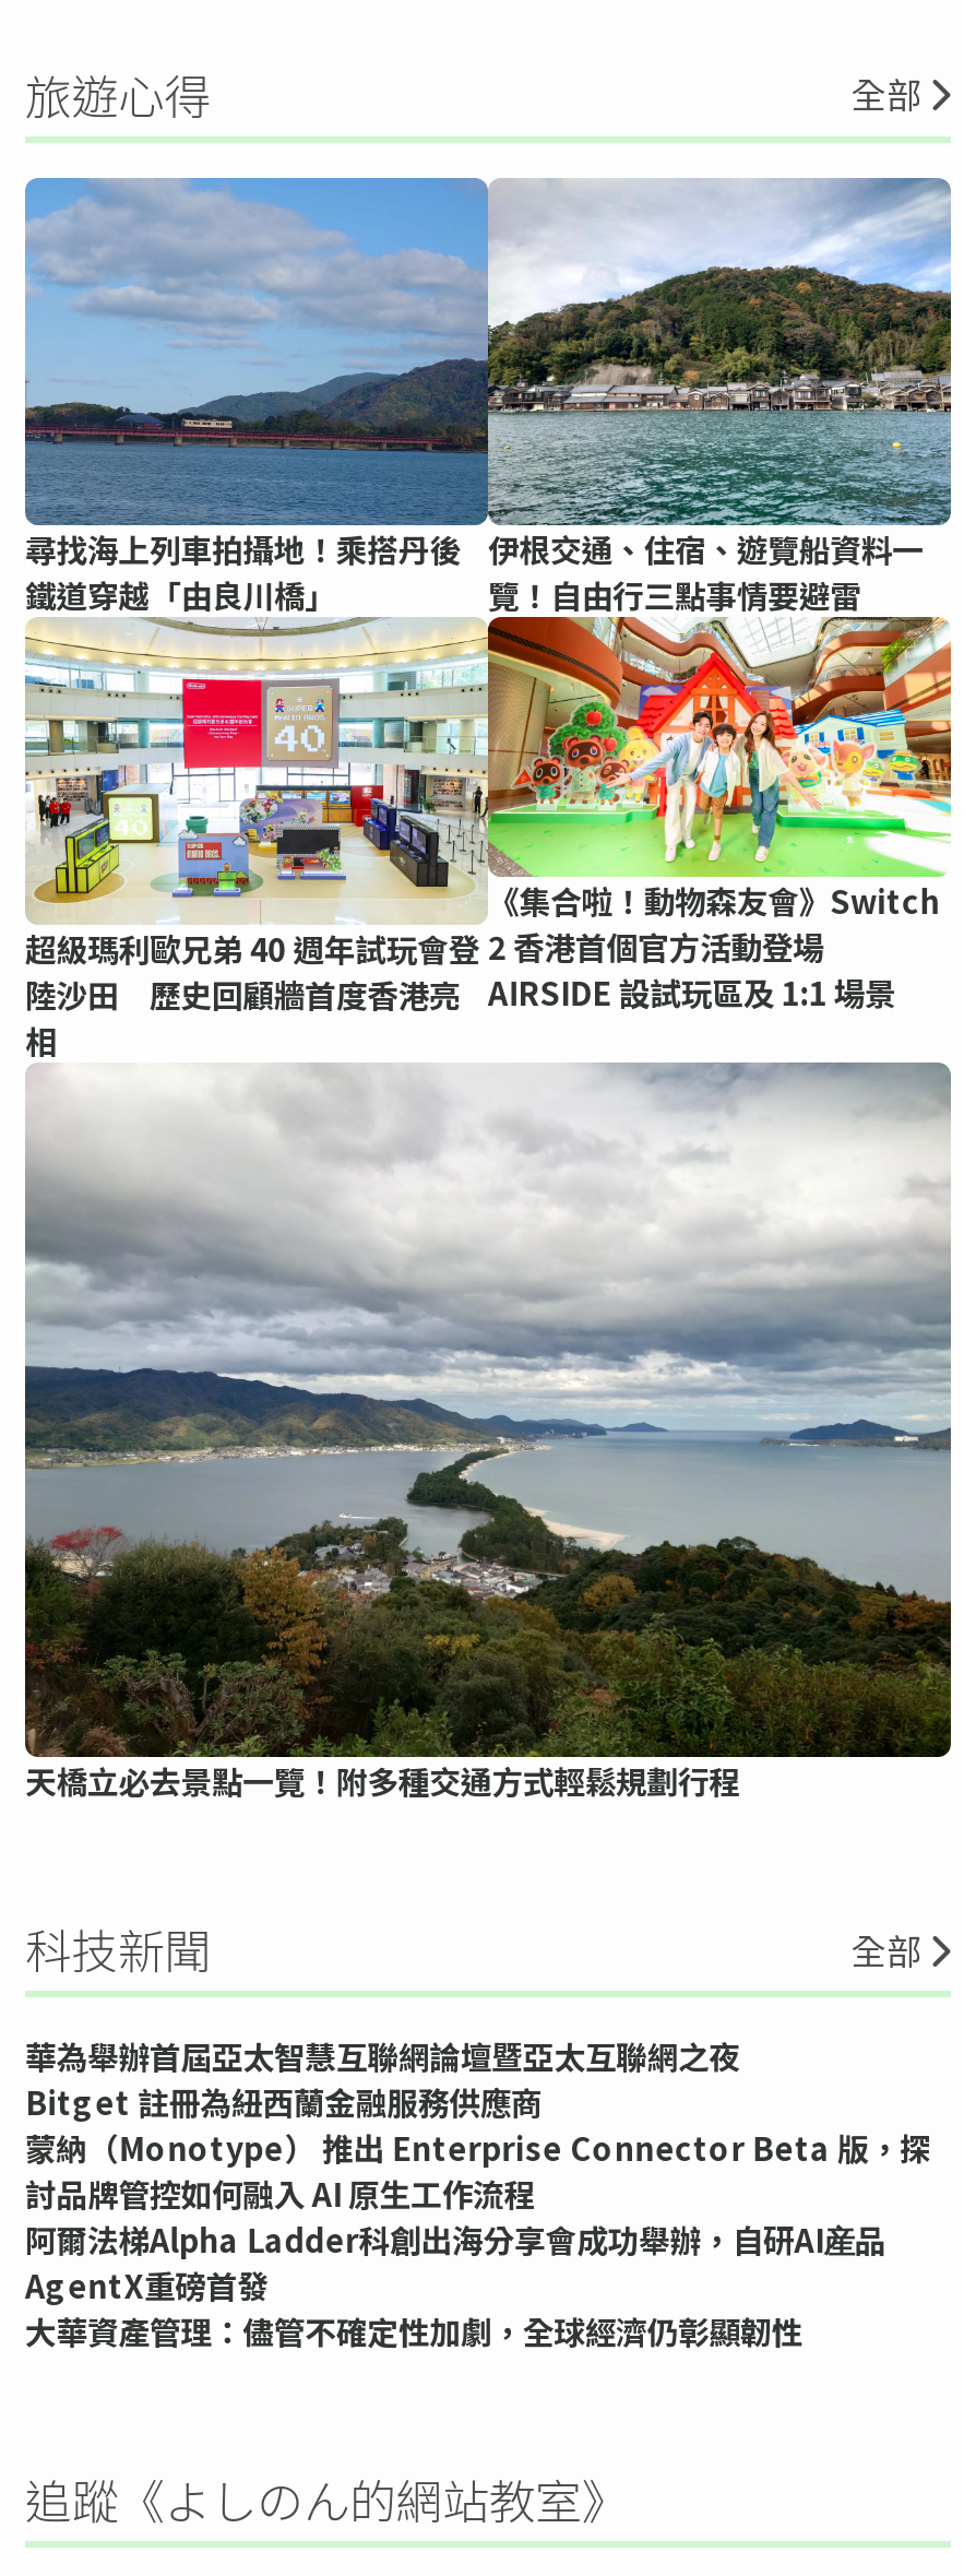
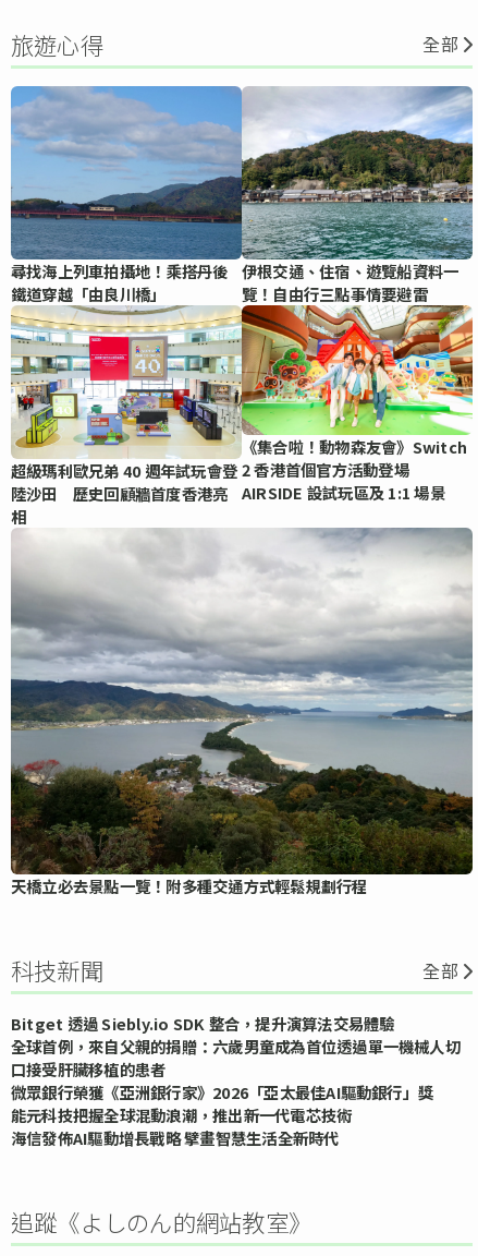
[25,2033,931,2354] 華為舉辦首屆亞太智慧互聯網論壇暨亞太互聯網之夜 | Bitget 註冊為紐西蘭金融服務供應商 | 蒙納（Monotype） 推出 Enterprise Connector Beta 版，探 | 討品牌管控如何融入 AI 原生工作流程 | 阿爾法梯Alpha Ladder科創出海分享會成功舉辦，自研AI産品 | AgentX重磅首發 | 大華資產管理：儘管不確定性加劇，全球經濟仍彰顯韌性 -> [11,1012,461,1149] Bitget 透過 Siebly.io SDK 整合，提升演算法交易體驗 | 全球首例，來自父親的捐贈：六歲男童成為首位透過單一機械人切 | 口接受肝臟移植的患者 | 微眾銀行榮獲《亞洲銀行家》2026「亞太最佳AI驅動銀行」獎 | 能元科技把握全球混動浪潮，推出新一代電芯技術 | 海信發佈AI驅動增長戰略 擘畫智慧生活全新時代

